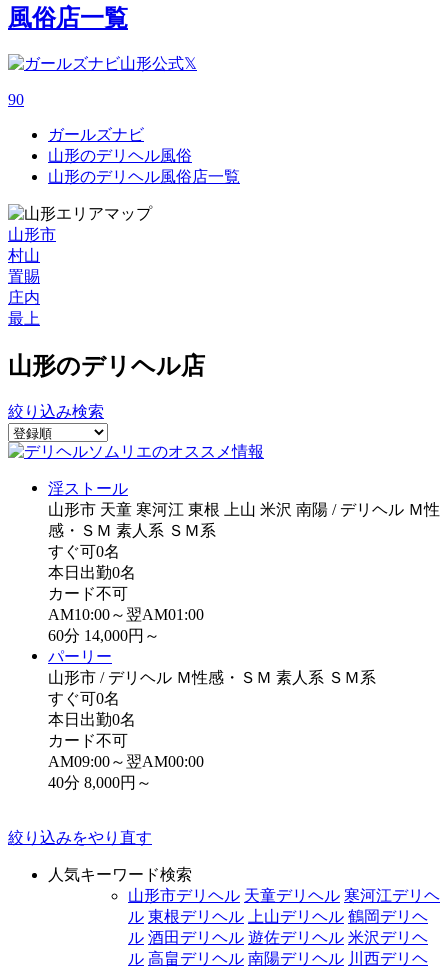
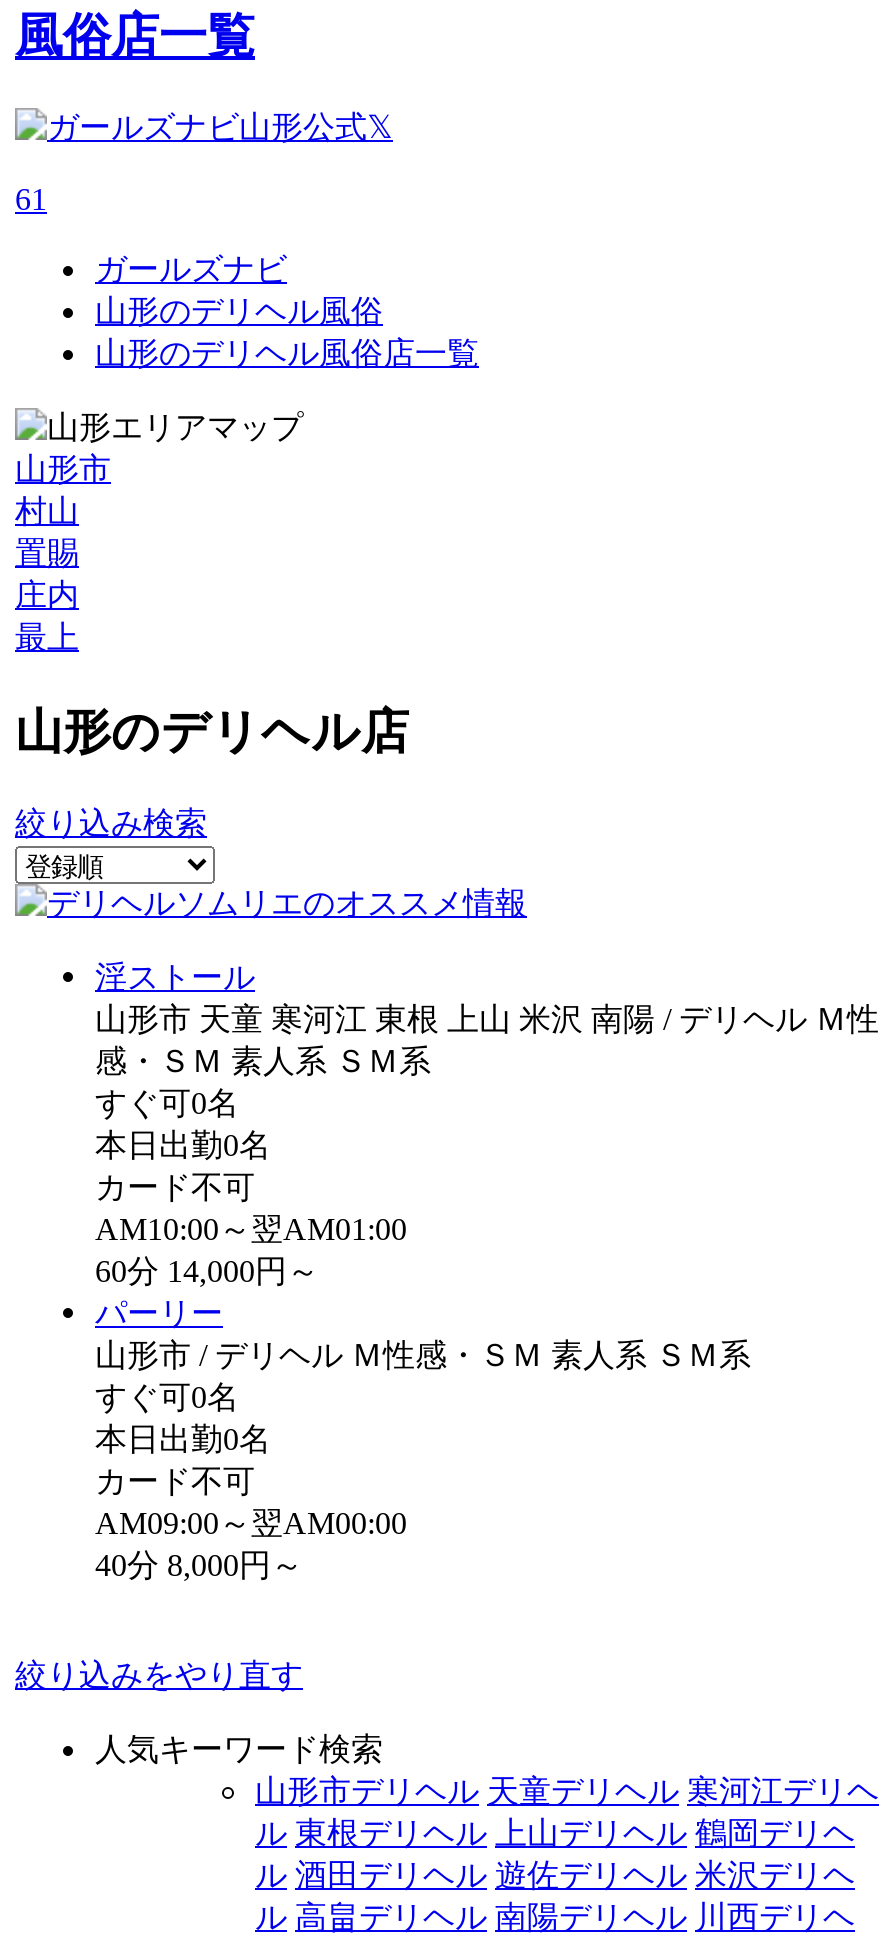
[8,91,24,108] 90 -> [15,182,47,216] 61

